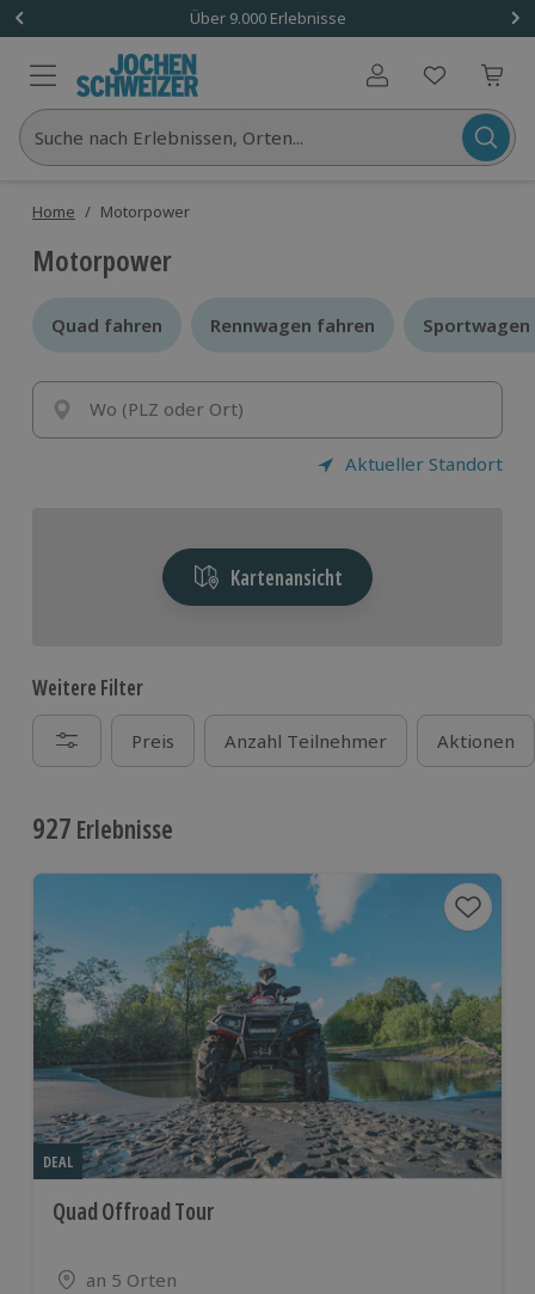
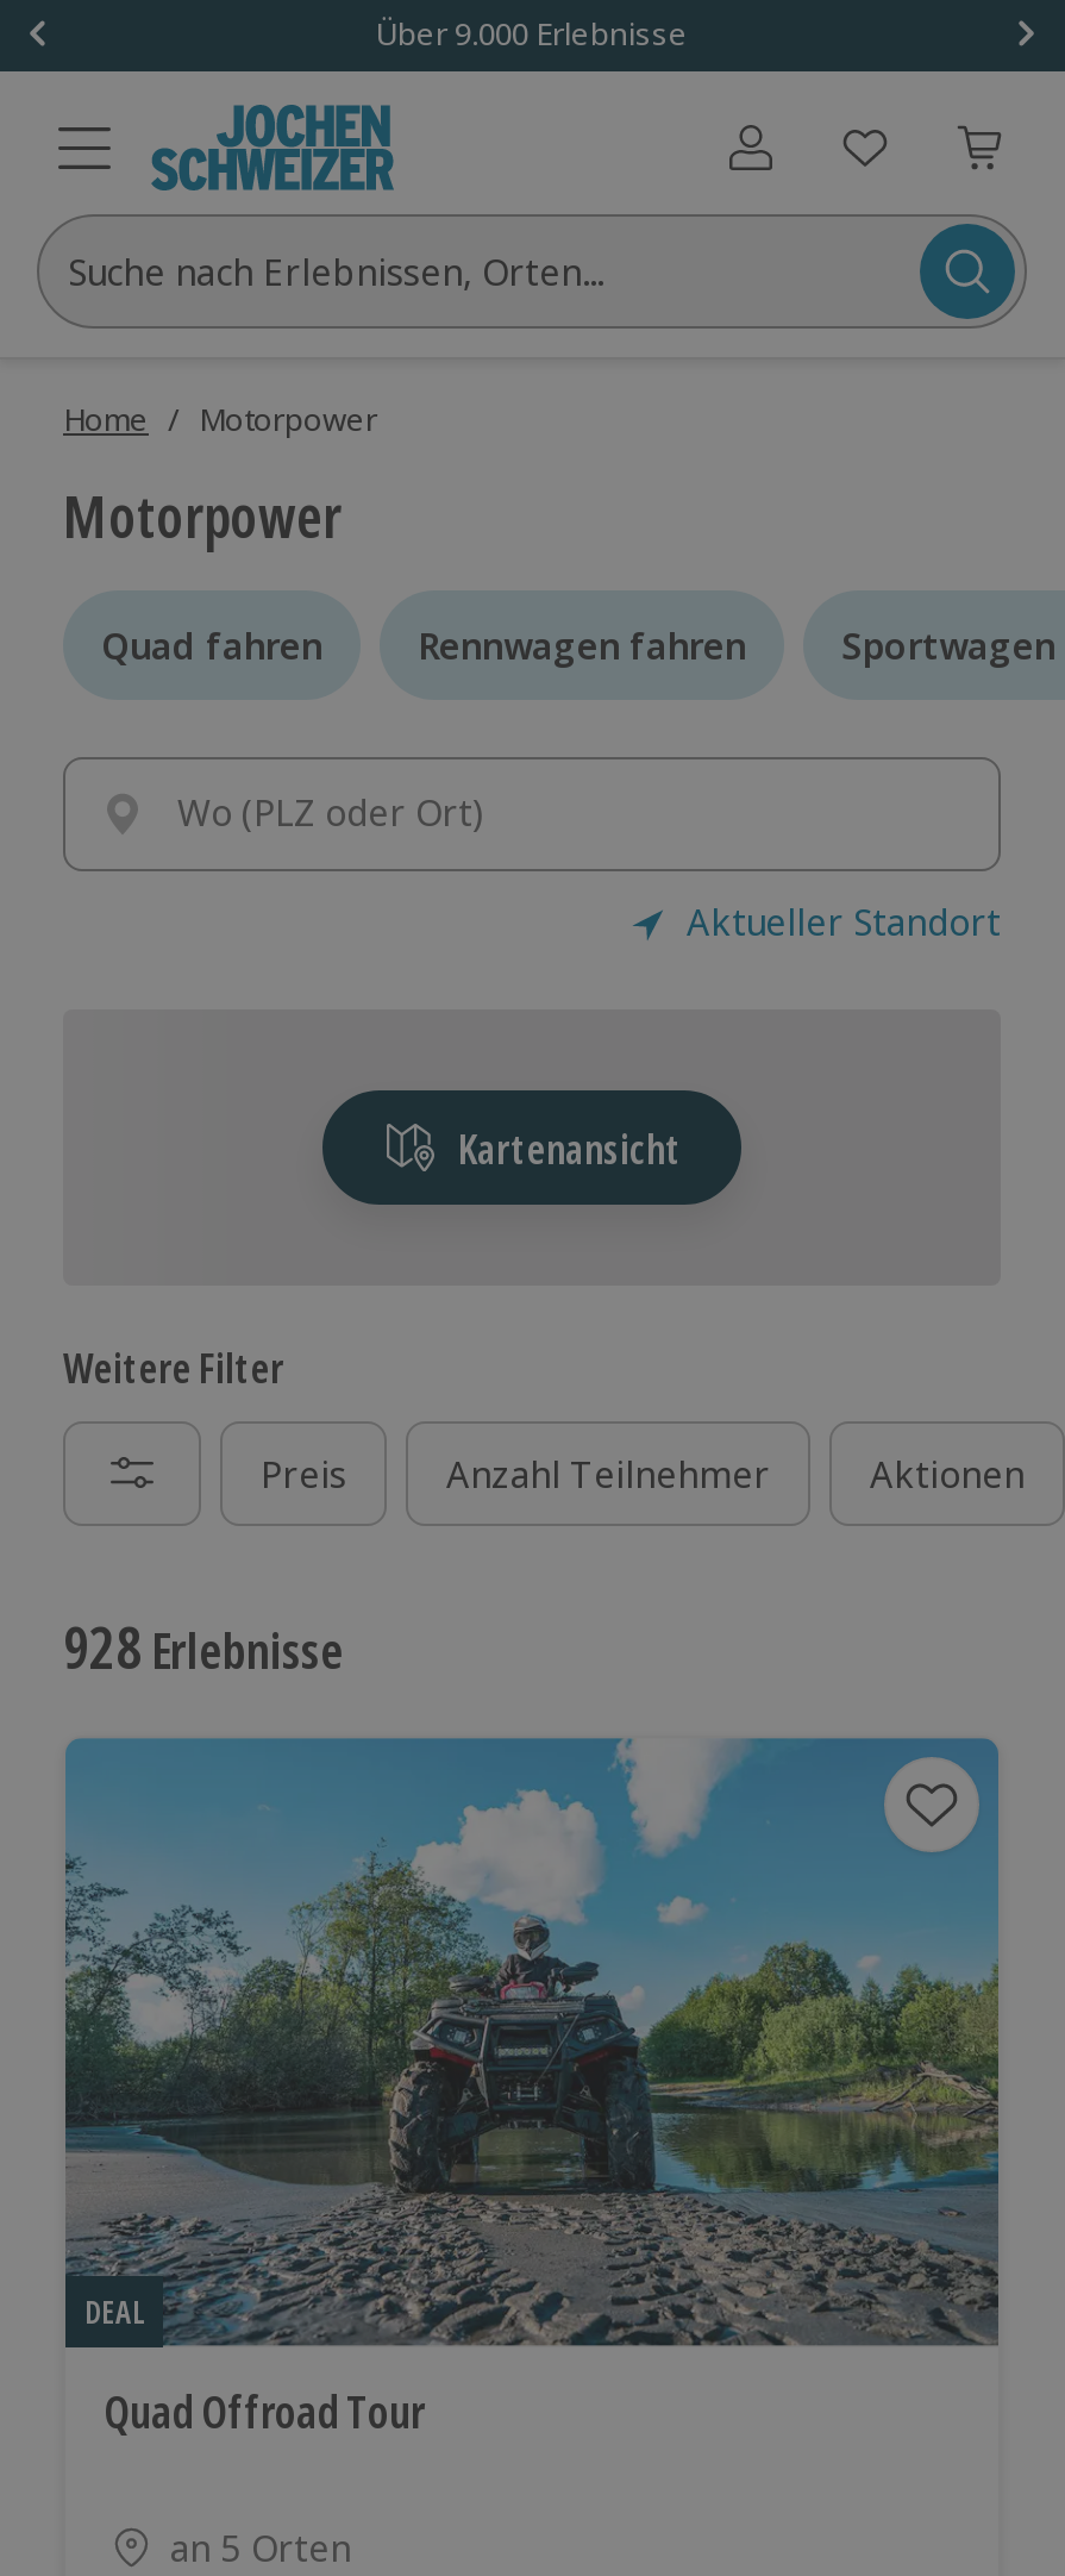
[32,808,173,847] 927 Erlebnisse -> [63,1607,344,1686] 928 Erlebnisse

